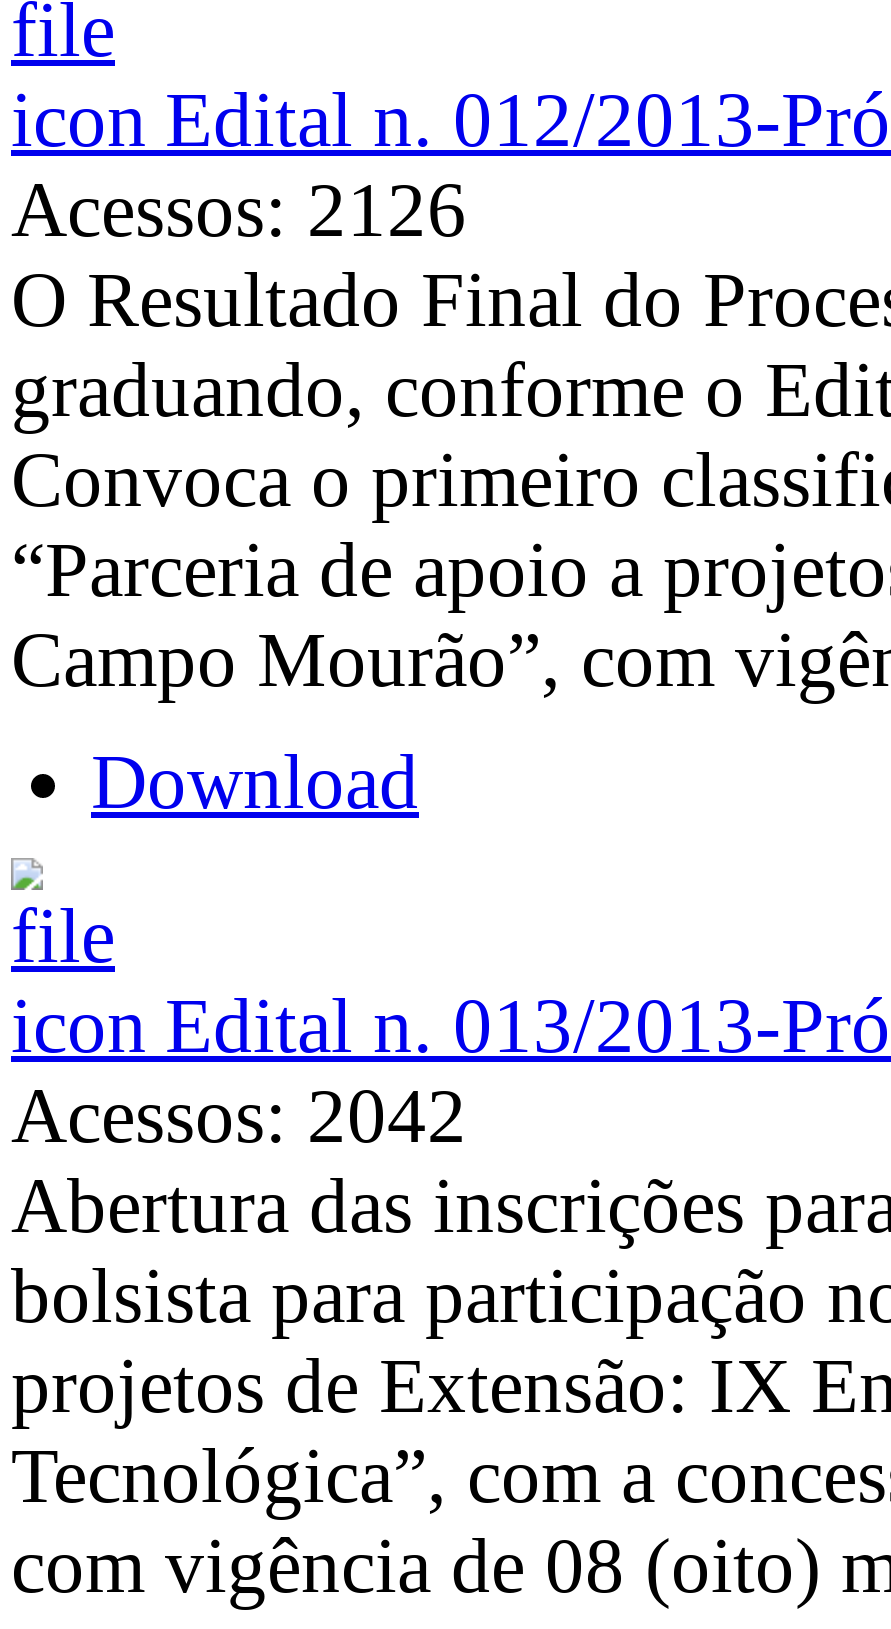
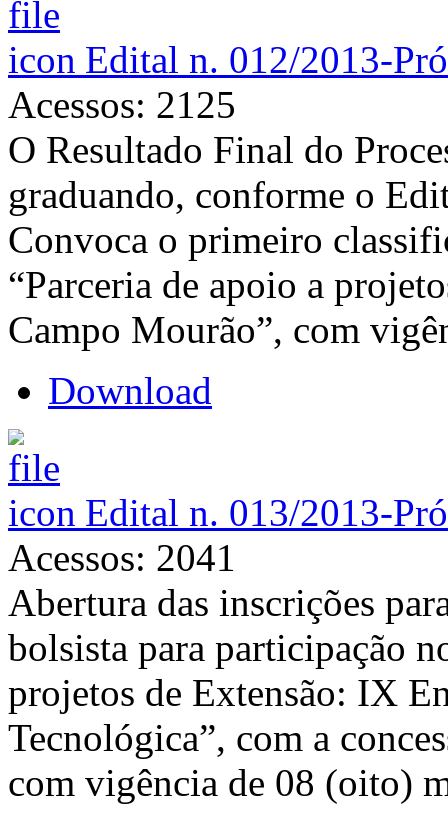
[11,166,467,252] Acessos: 2126 -> [8,83,236,126] Acessos: 2125
[11,1072,467,1158] Acessos: 2042 -> [8,536,236,579] Acessos: 2041

